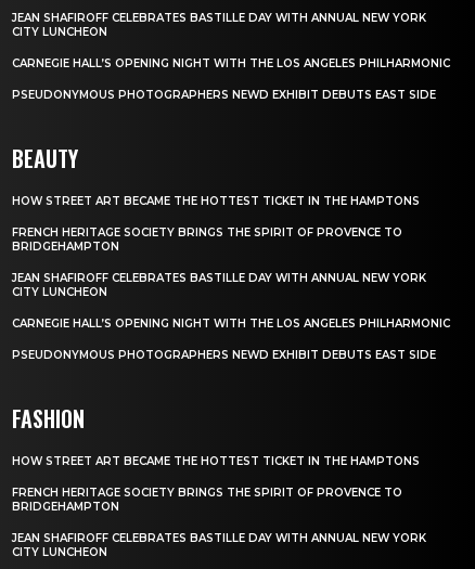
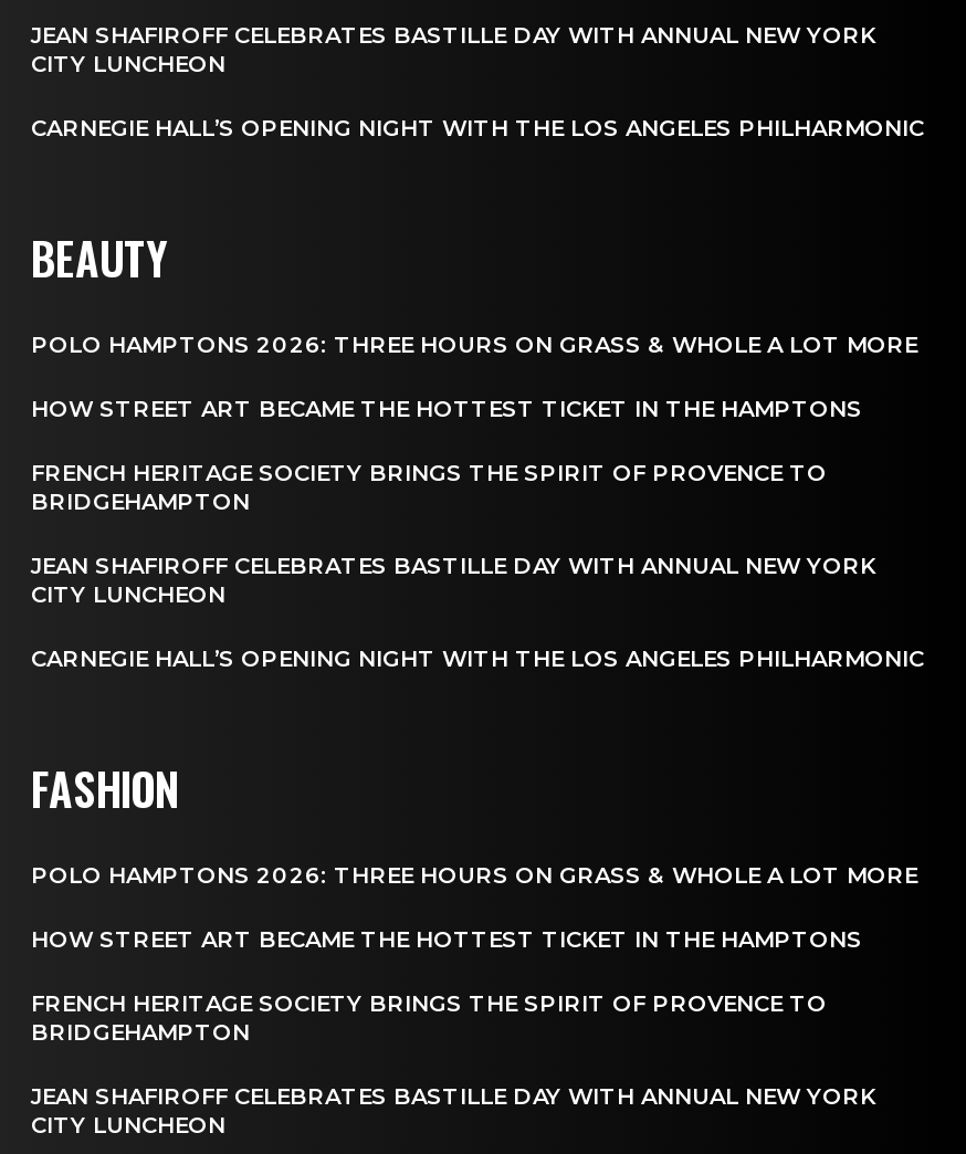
[12,87,436,101] PSEUDONYMOUS PHOTOGRAPHERS NEWD EXHIBIT DEBUTS EAST SIDE -> none
moved [12,142,78,174] -> [31,225,166,291]: BEAUTY
none -> [31,331,917,359] POLO HAMPTONS 2026: THREE HOURS ON GRASS & WHOLE A LOT MORE
[12,347,436,362] PSEUDONYMOUS PHOTOGRAPHERS NEWD EXHIBIT DEBUTS EAST SIDE -> none
moved [12,402,85,434] -> [31,755,179,822]: FASHION
none -> [31,861,917,890] POLO HAMPTONS 2026: THREE HOURS ON GRASS & WHOLE A LOT MORE

